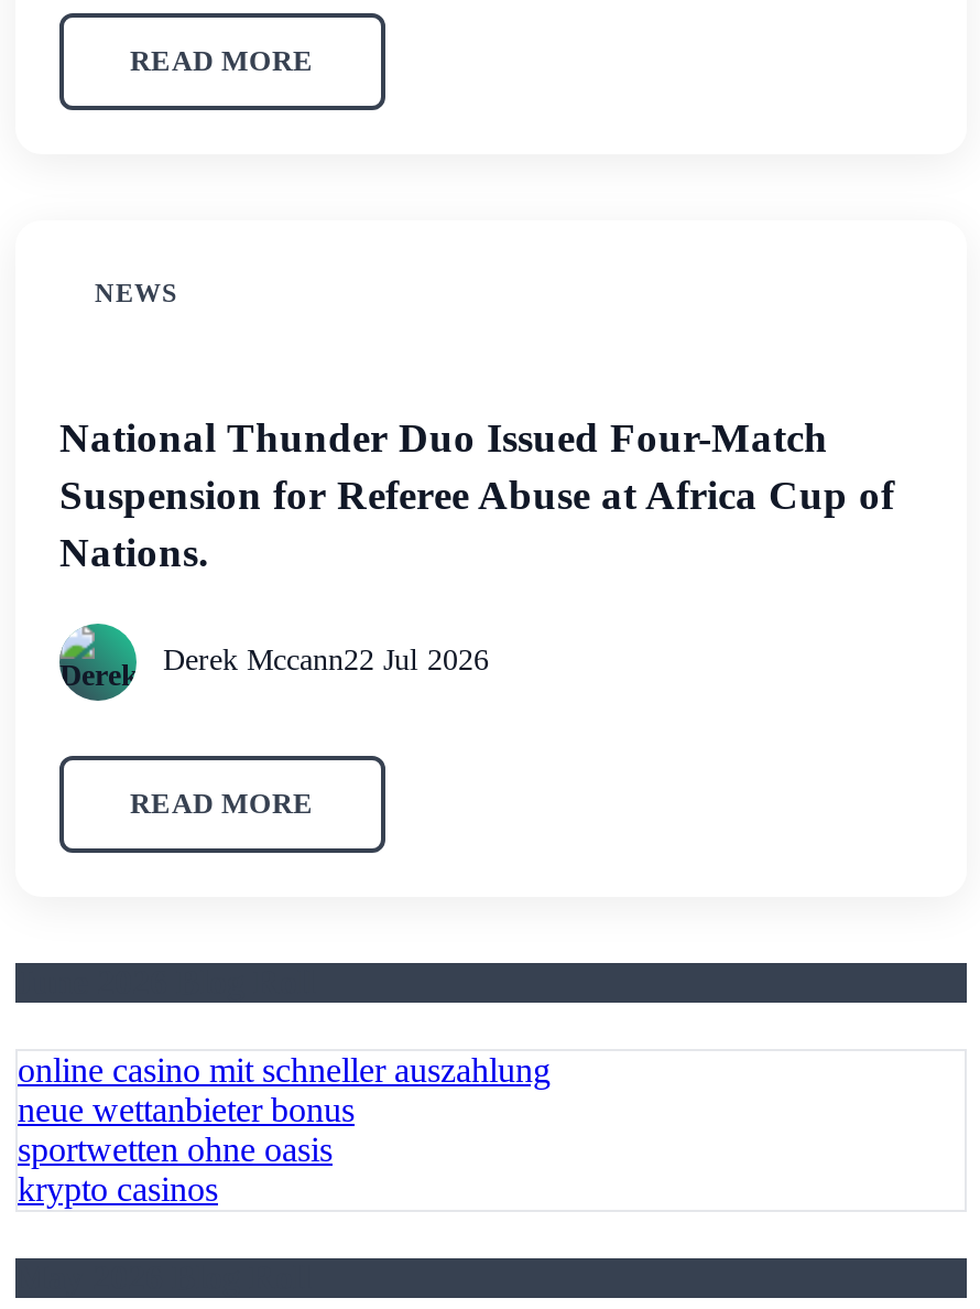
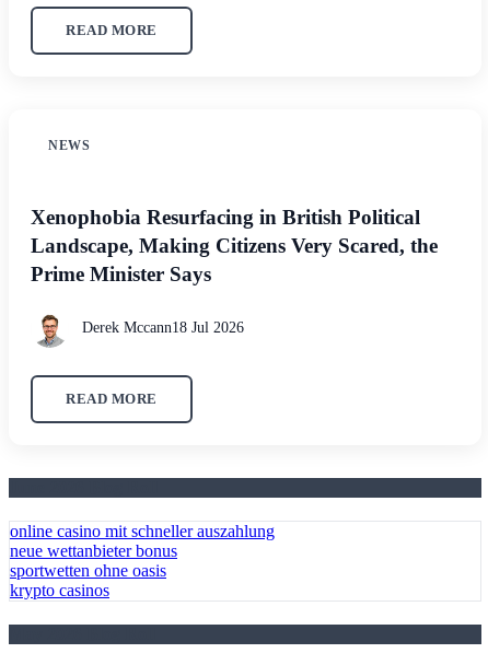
[59,414,894,575] National Thunder Duo Issued Four-Match | Suspension for Referee Abuse at Africa Cup of | Nations. -> [31,206,438,285] Xenophobia Resurfacing in British Political | Landscape, Making Citizens Very Scared, the | Prime Minister Says
[57,621,489,701] [image] | Derek Mccann22 Jul 2026 -> [31,310,244,347] [image] | Derek Mccann18 Jul 2026

